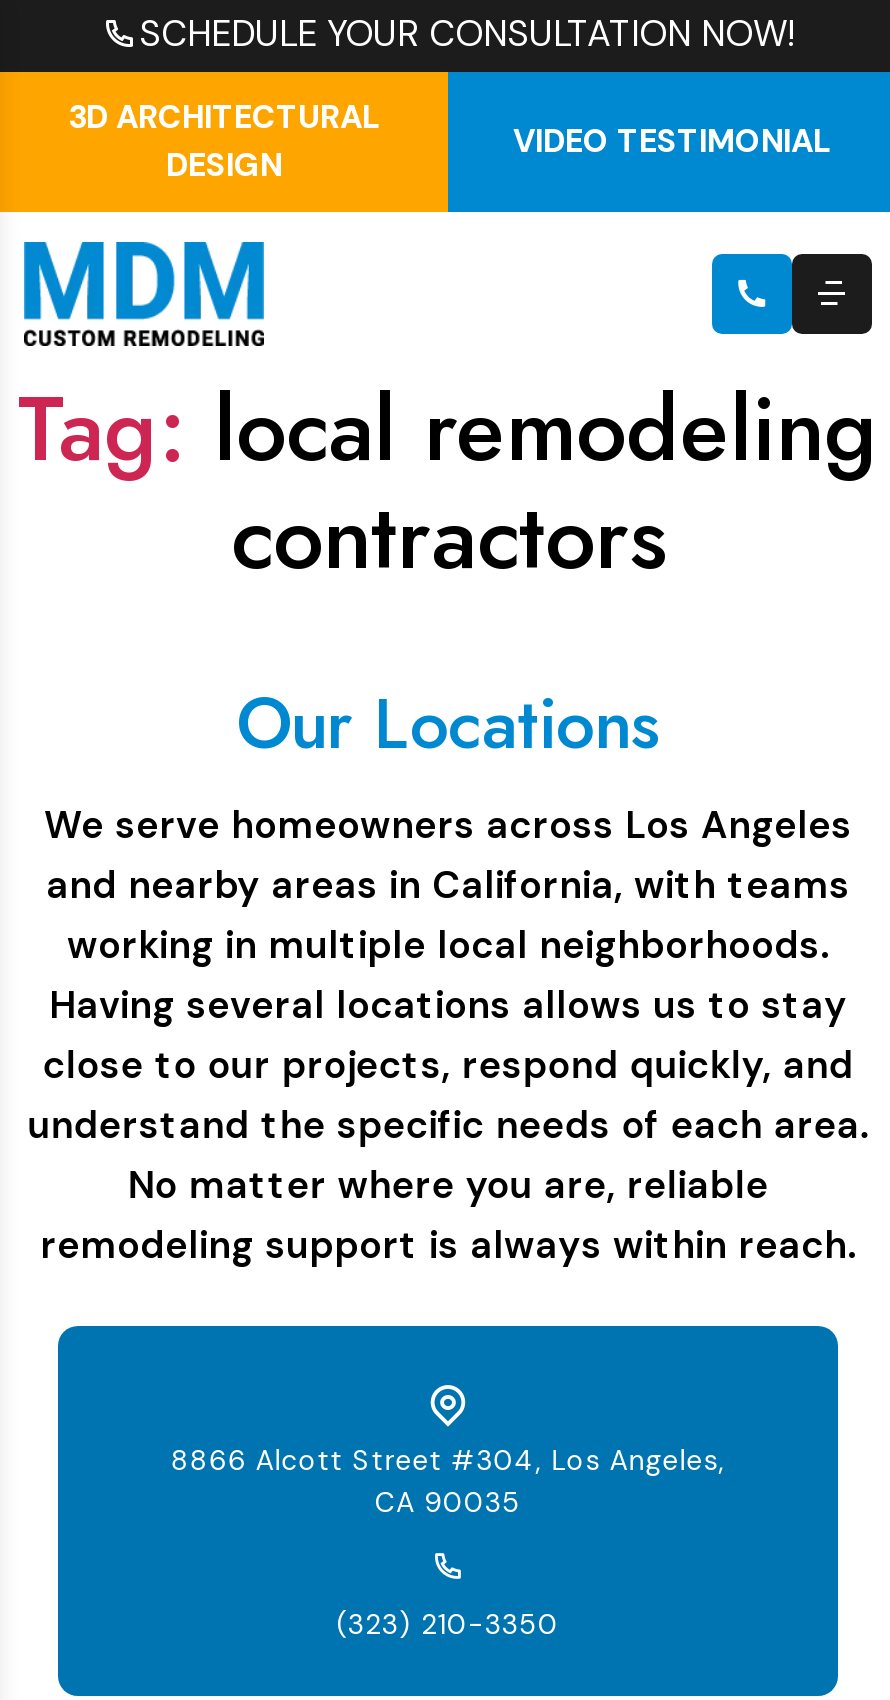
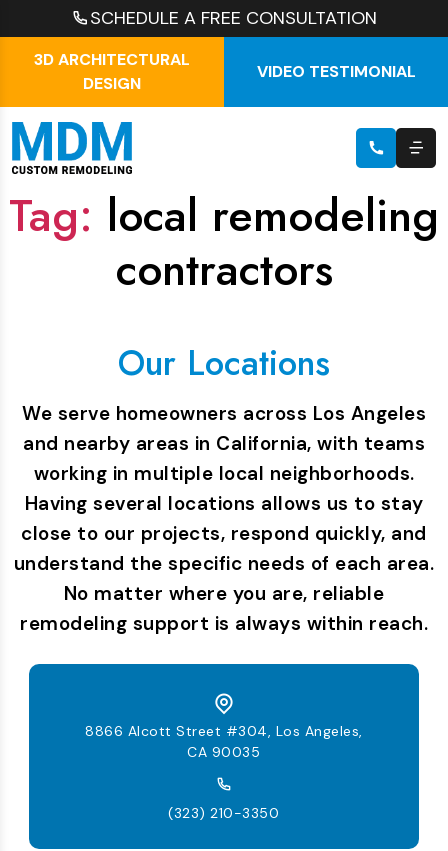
[139,10,795,58] SCHEDULE YOUR CONSULTATION NOW! -> [90,6,377,30] SCHEDULE A FREE CONSULTATION

